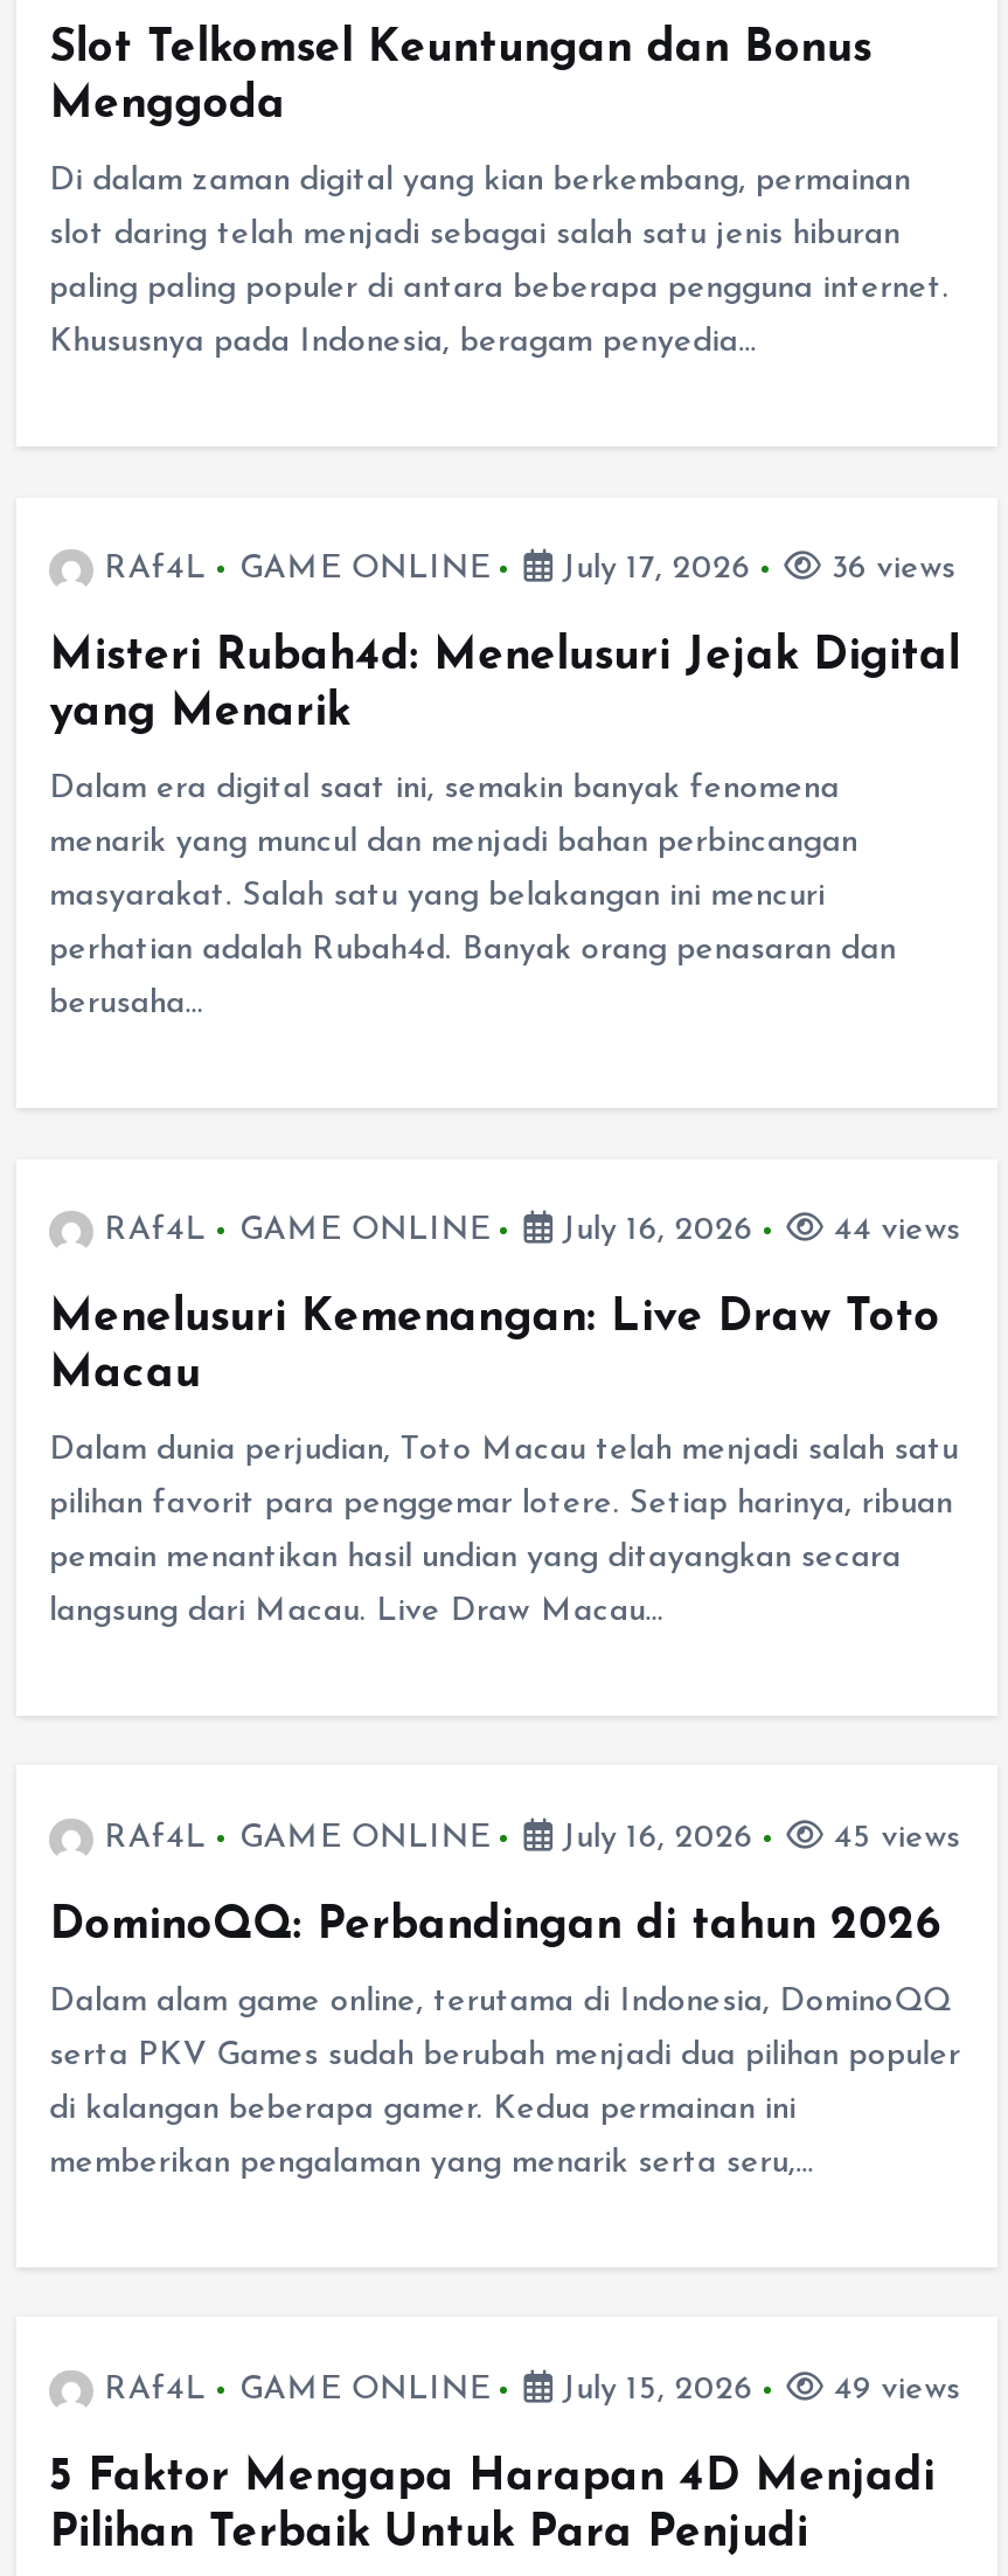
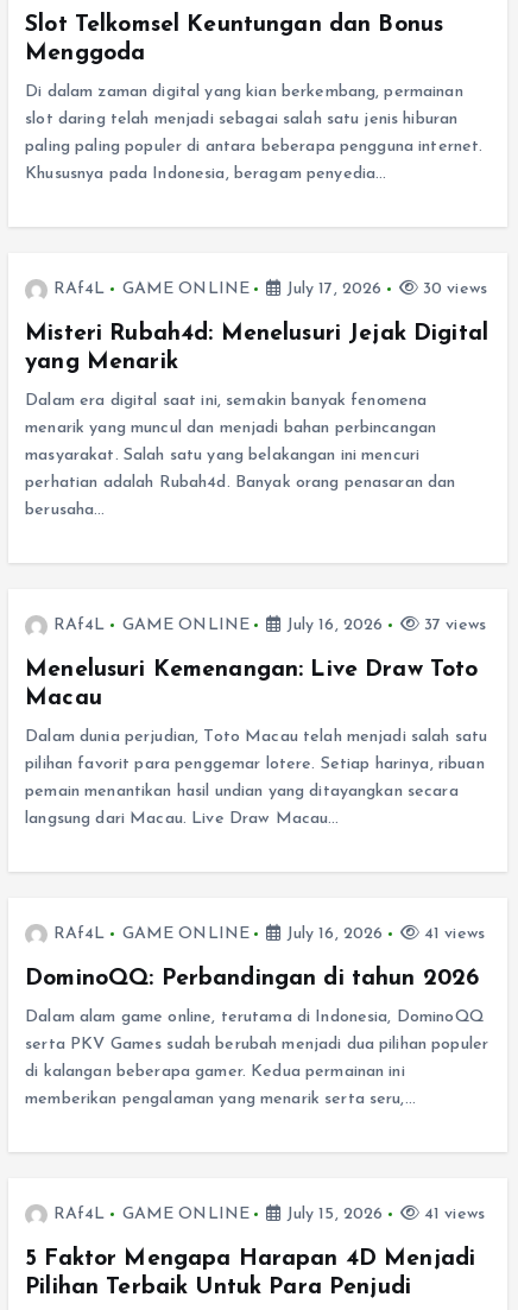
[822,551,955,586] 36 views -> [418,280,487,298] 30 views
[824,1213,960,1248] 44 views -> [419,616,486,634] 37 views
[824,1821,960,1856] 45 views -> [419,925,485,943] 41 views
[824,2372,960,2407] 49 views -> [419,1205,485,1223] 41 views

